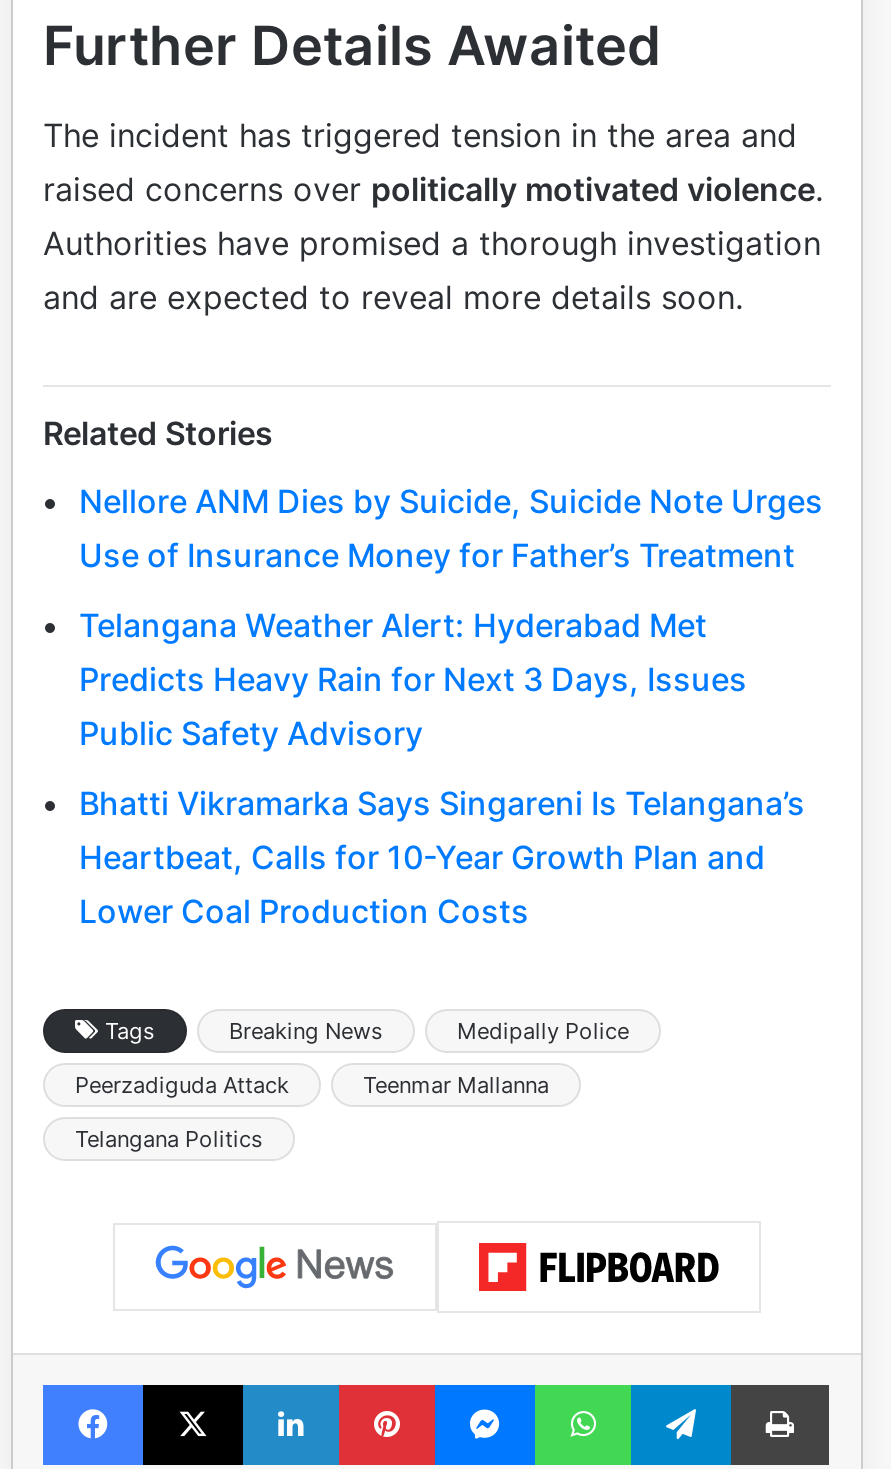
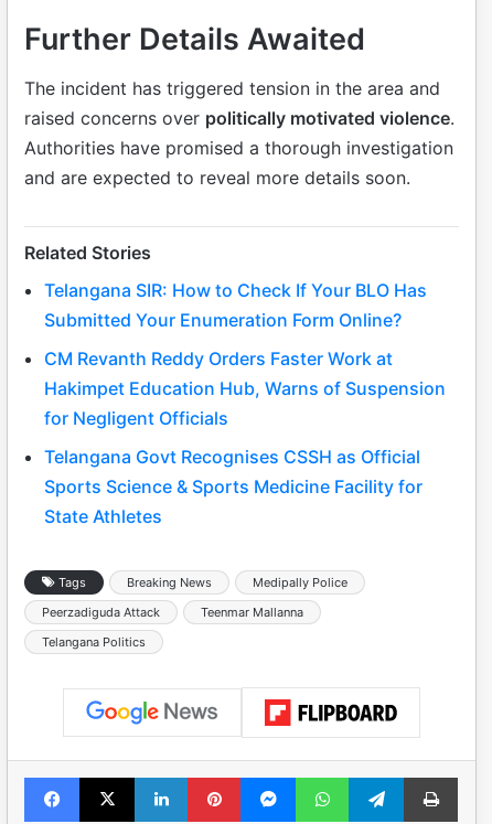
[79,481,823,575] Nellore ANM Dies by Suicide, Suicide Note Urges | Use of Insurance Money for Father’s Treatment -> [44,279,427,331] Telangana SIR: How to Check If Your BLO Has | Submitted Your Enumeration Form Online?
[79,605,747,753] Telangana Weather Alert: Hyderabad Met | Predicts Heavy Rain for Next 3 Days, Issues | Public Safety Advisory -> [44,348,446,429] CM Revanth Reddy Orders Faster Work at | Hakimpet Education Hub, Warns of Suspension | for Negligent Officials
[79,783,805,931] Bhatti Vikramarka Says Singareni Is Telangana’s | Heartbeat, Calls for 10-Year Growth Plan and | Lower Coal Production Costs -> [44,446,423,527] Telangana Govt Recognises CSSH as Official | Sports Science & Sports Medicine Facility for | State Athletes

